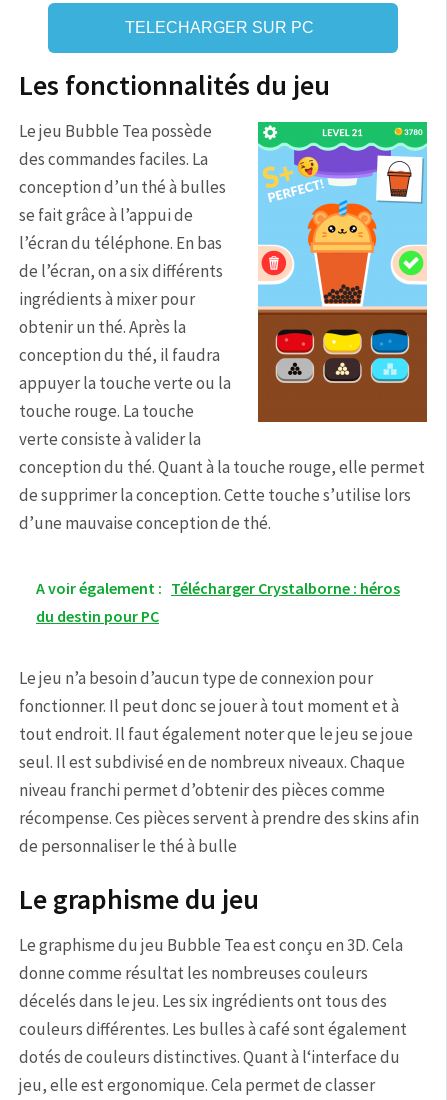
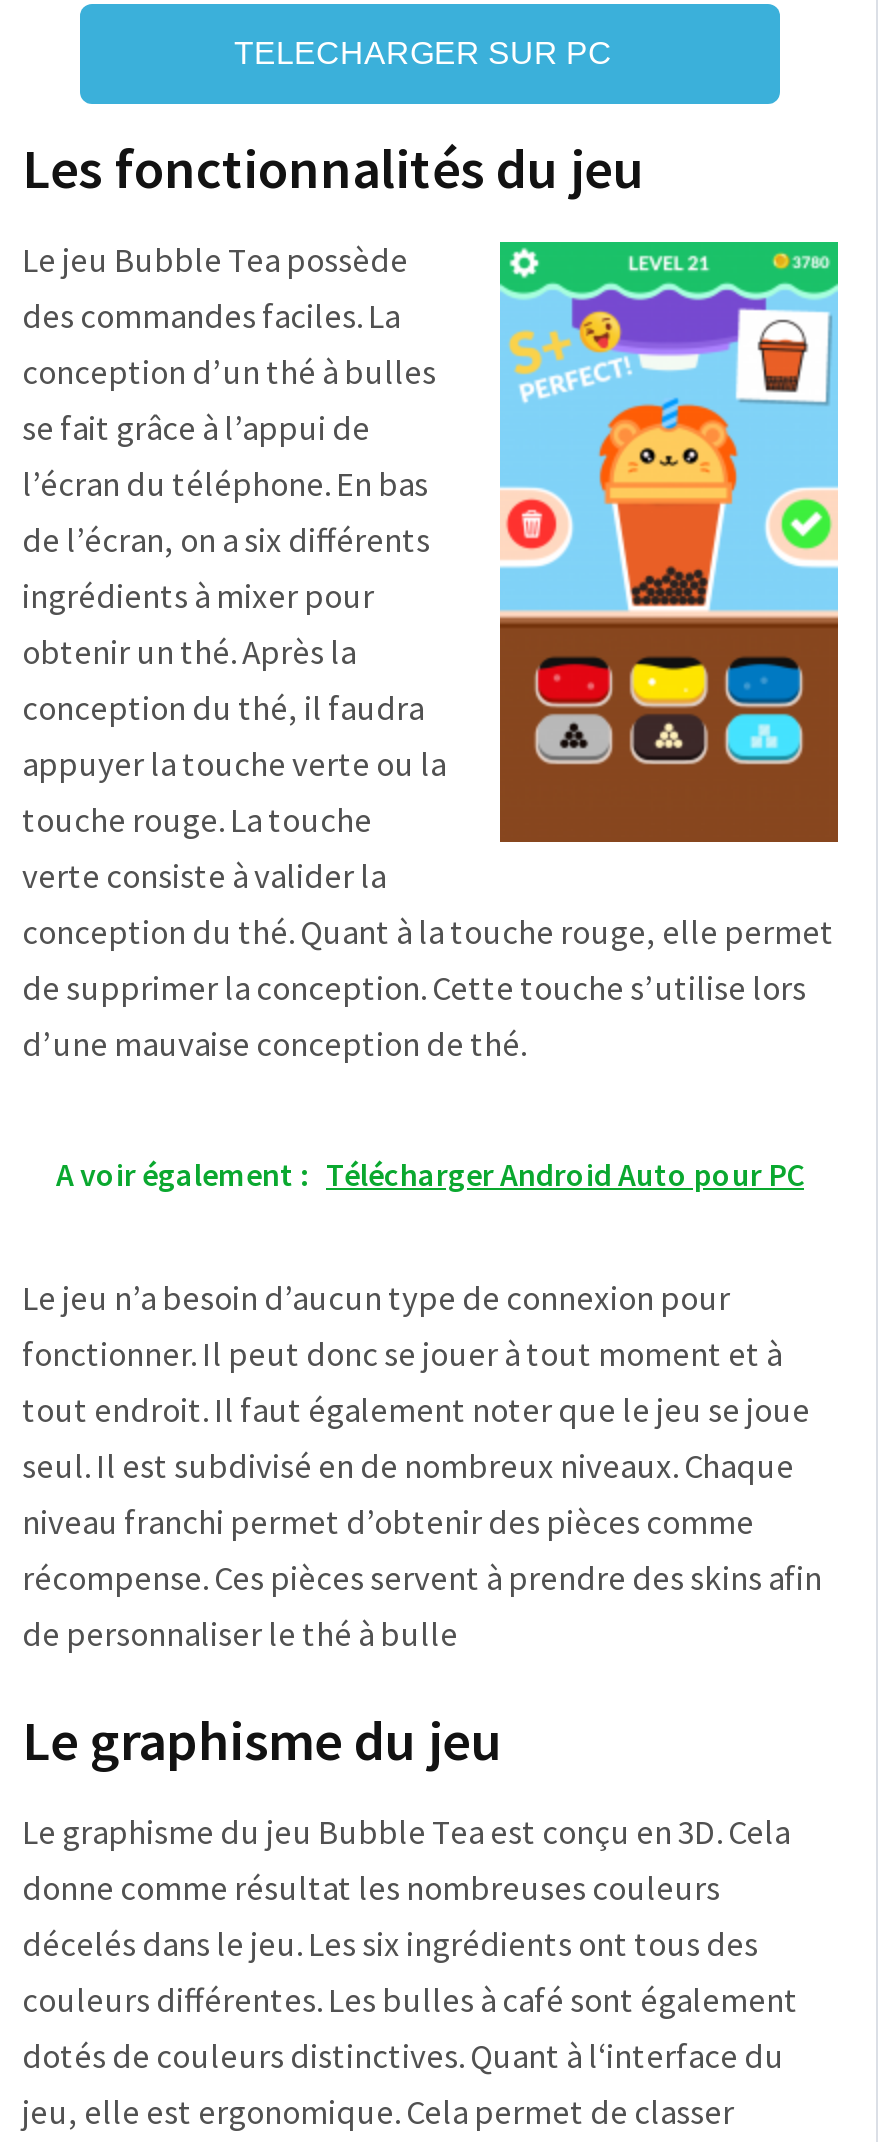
[36,578,400,626] A voir également : Télécharger Crystalborne : héros | du destin pour PC -> [56,1154,804,1194] A voir également : Télécharger Android Auto pour PC

